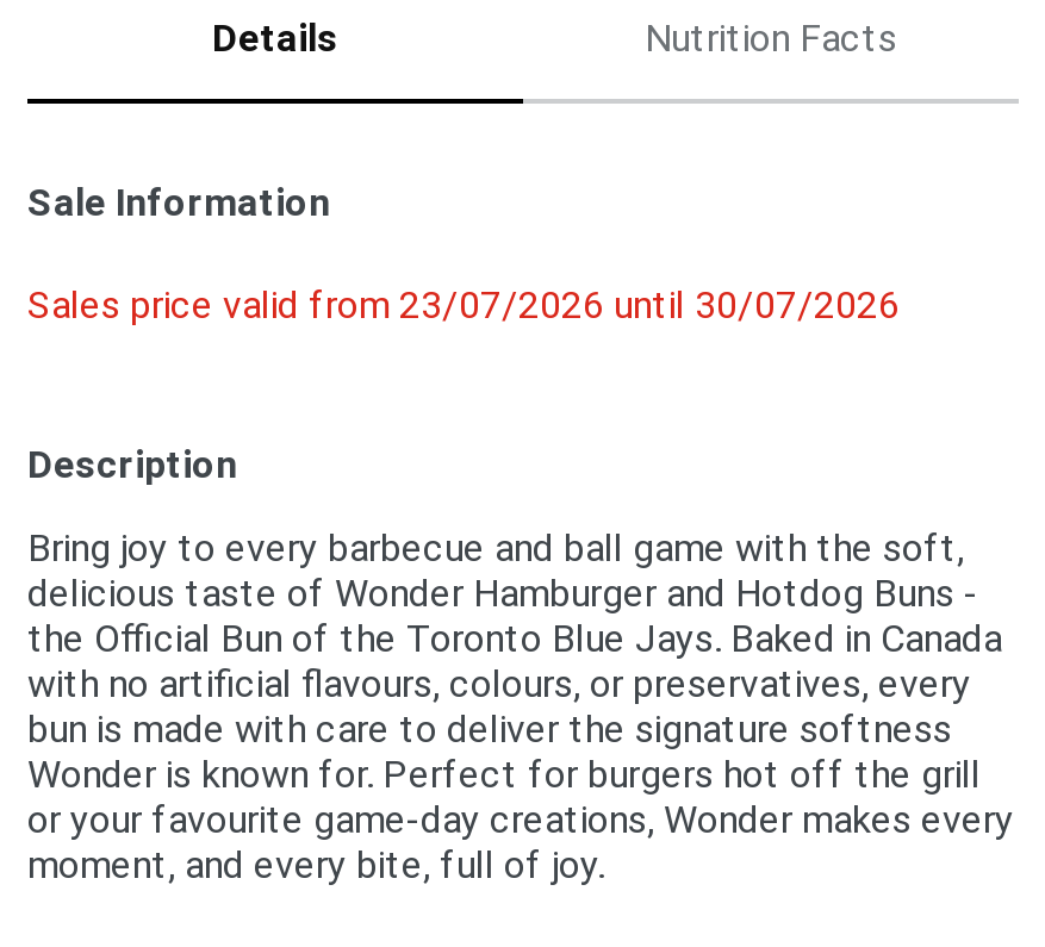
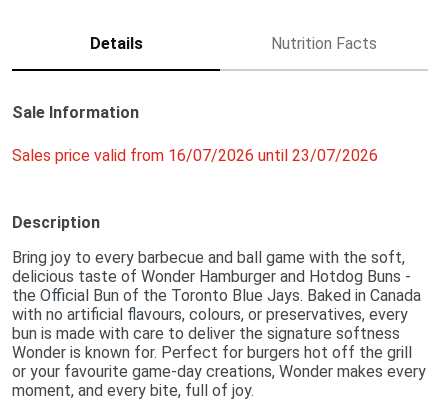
[27,283,900,328] Sales price valid from 23/07/2026 until 30/07/2026 -> [12,146,378,165] Sales price valid from 16/07/2026 until 23/07/2026

